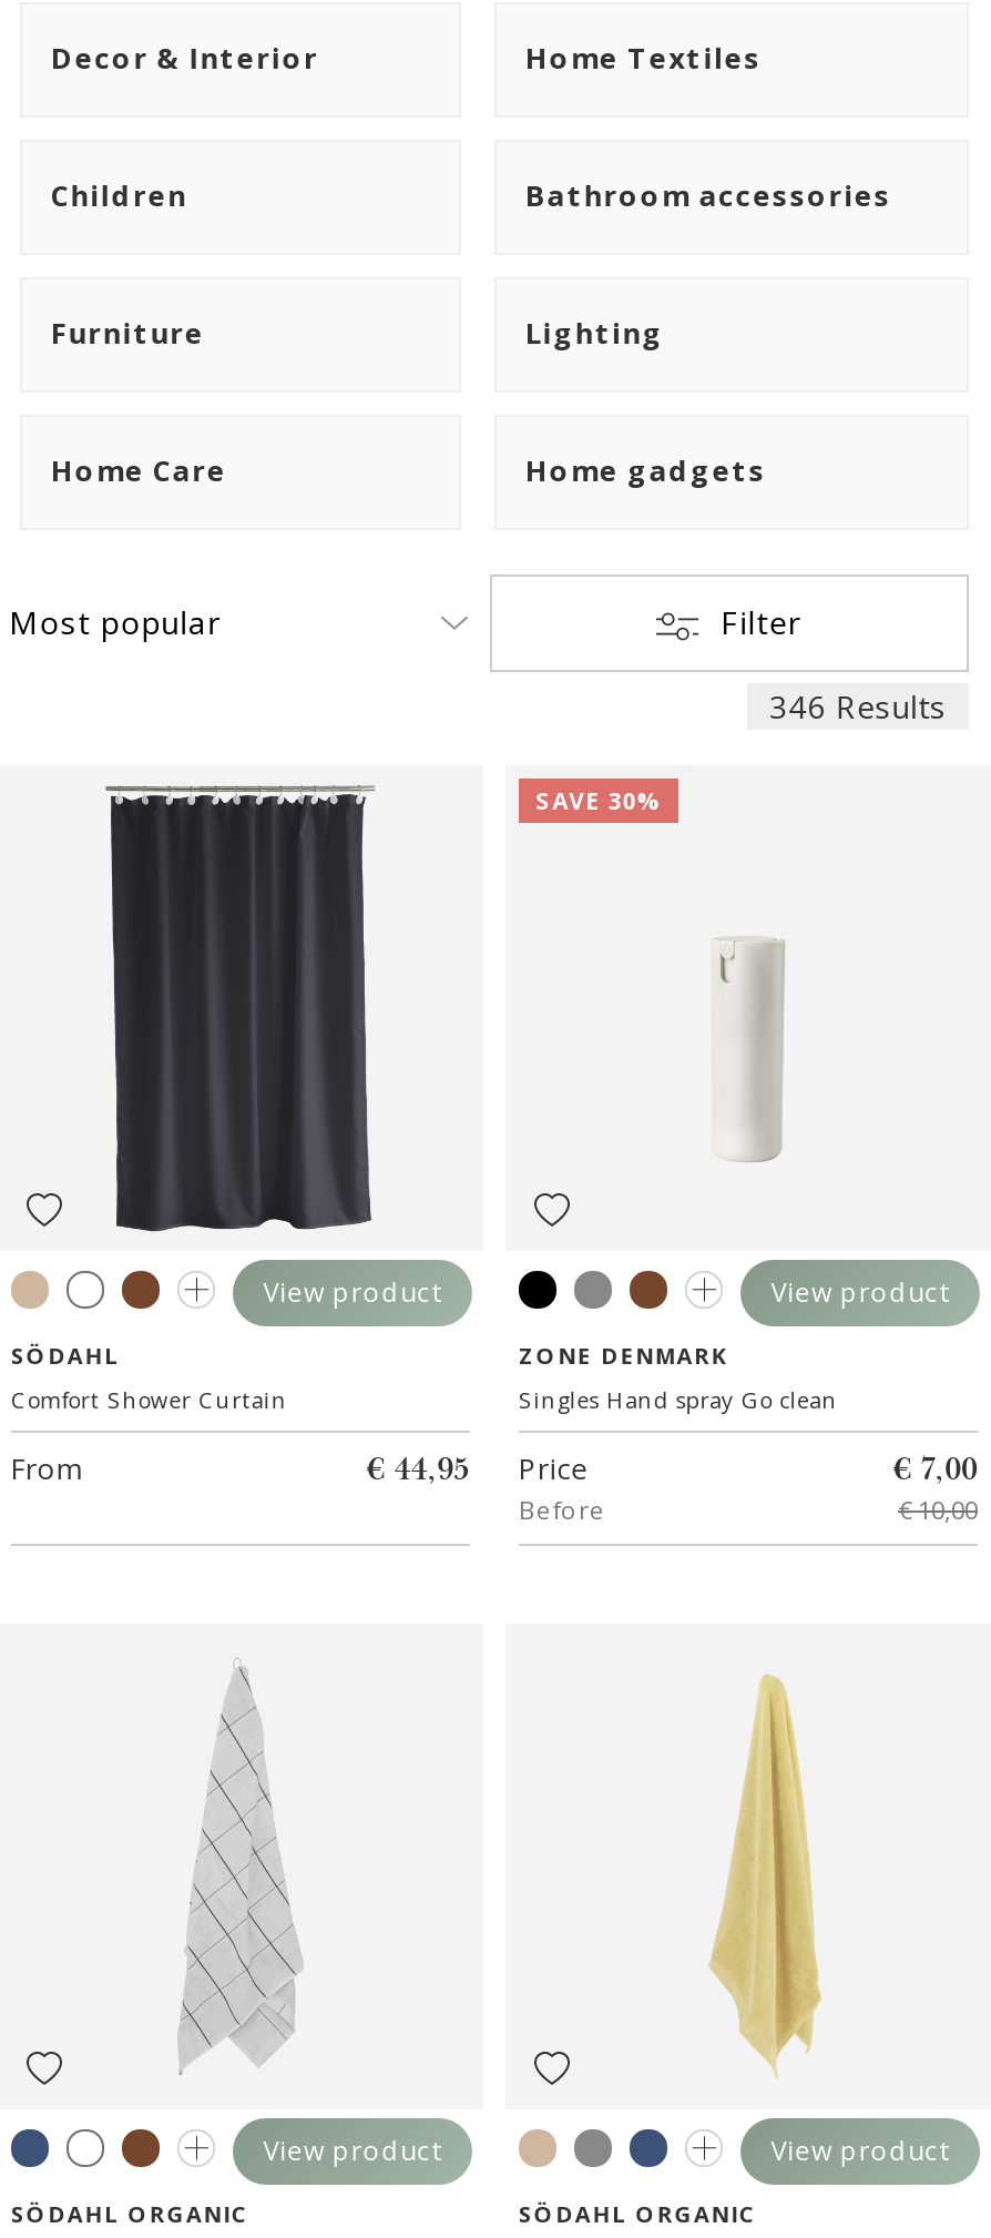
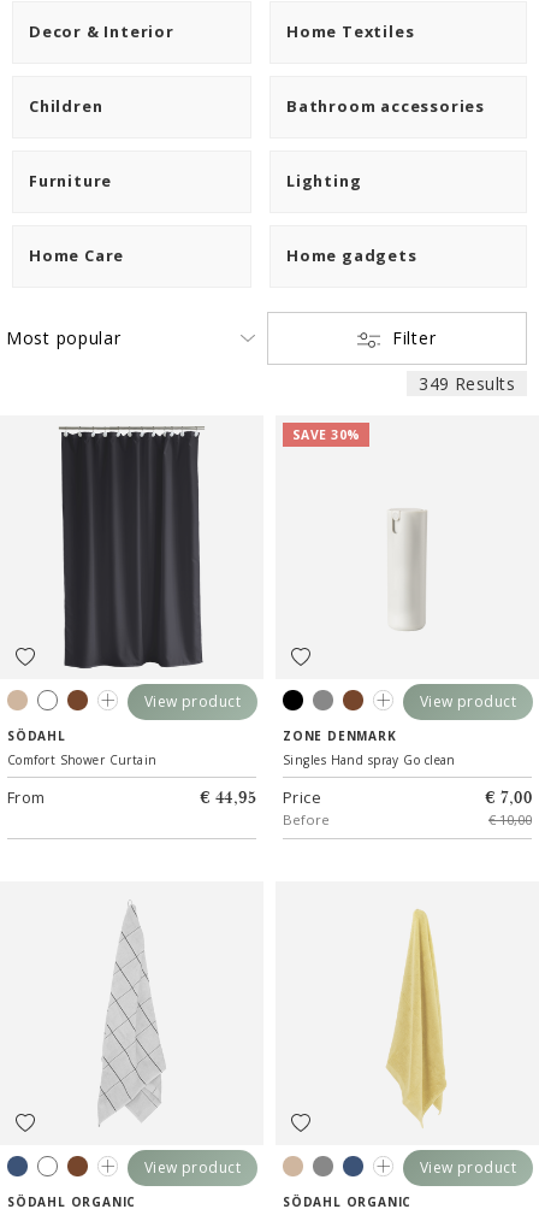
[770,685,947,728] 346 Results -> [419,372,515,395] 349 Results

